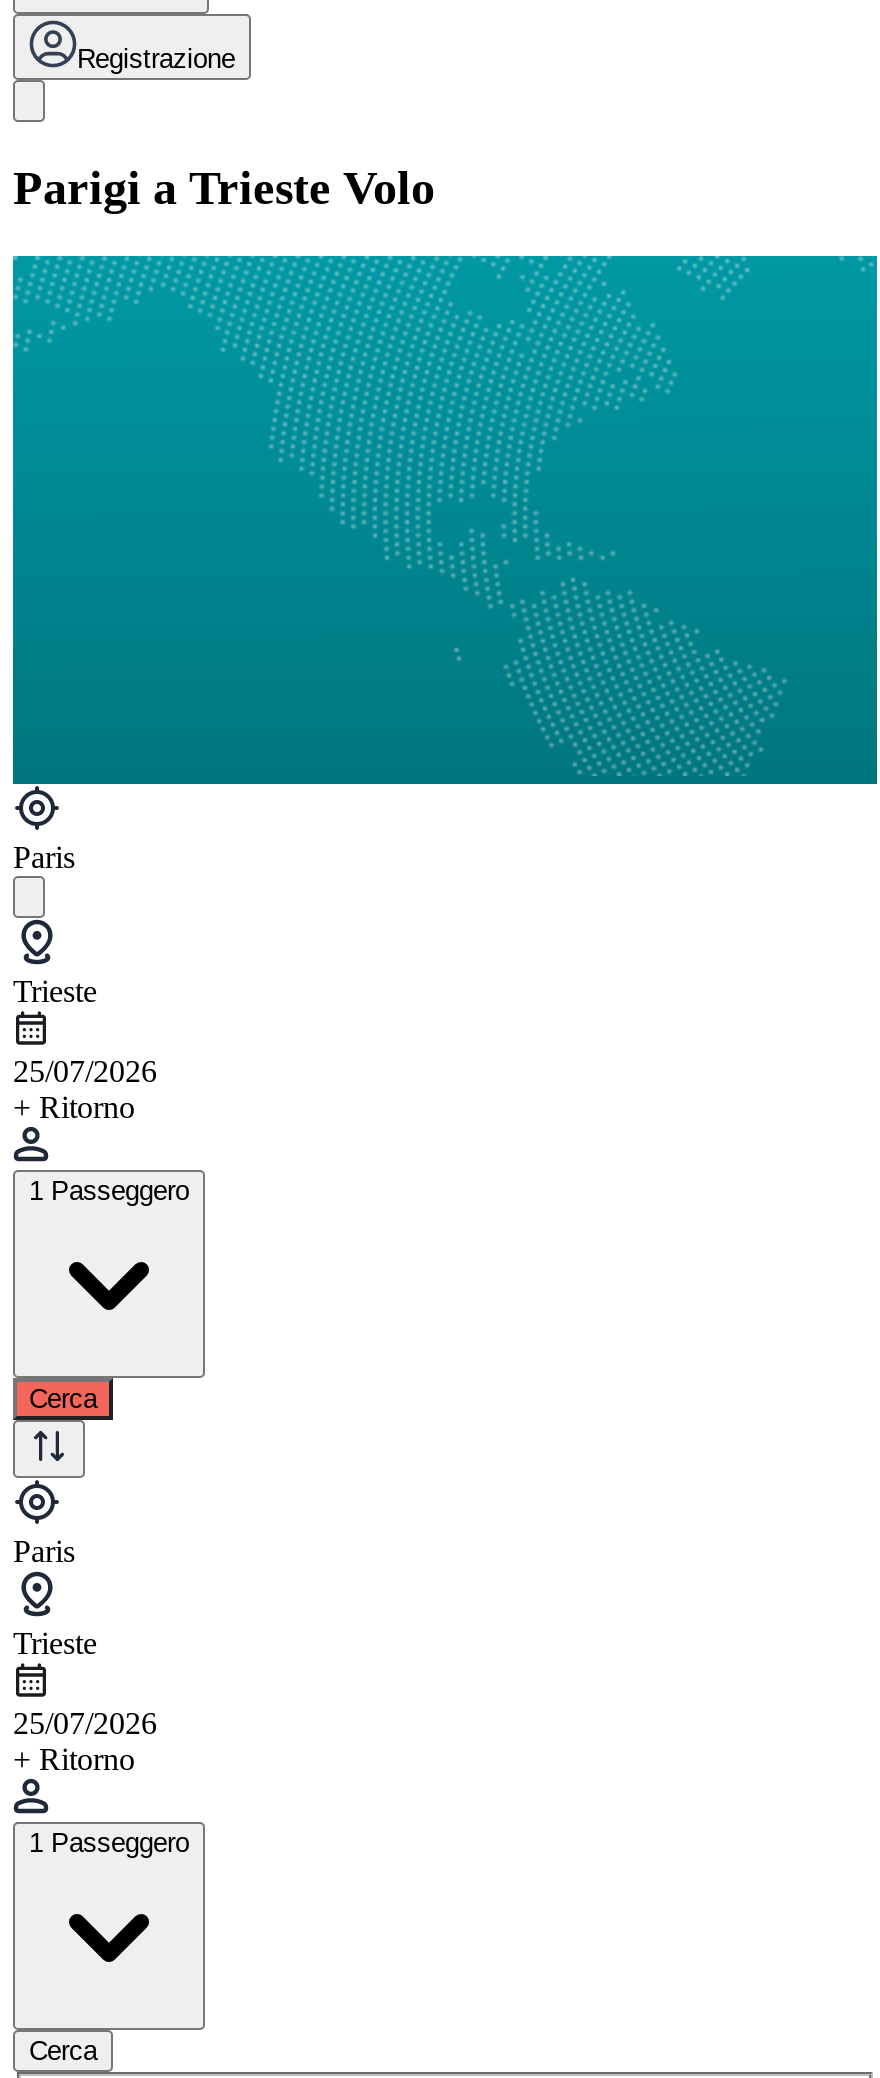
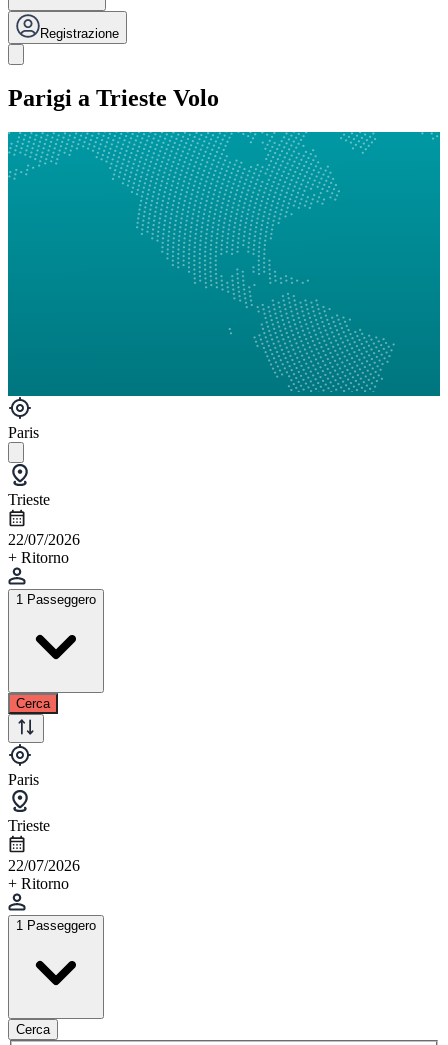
[13,1054,157,1088] 25/07/2026 -> [8,531,80,548] 22/07/2026
[13,1706,157,1740] 25/07/2026 -> [8,857,80,874] 22/07/2026

